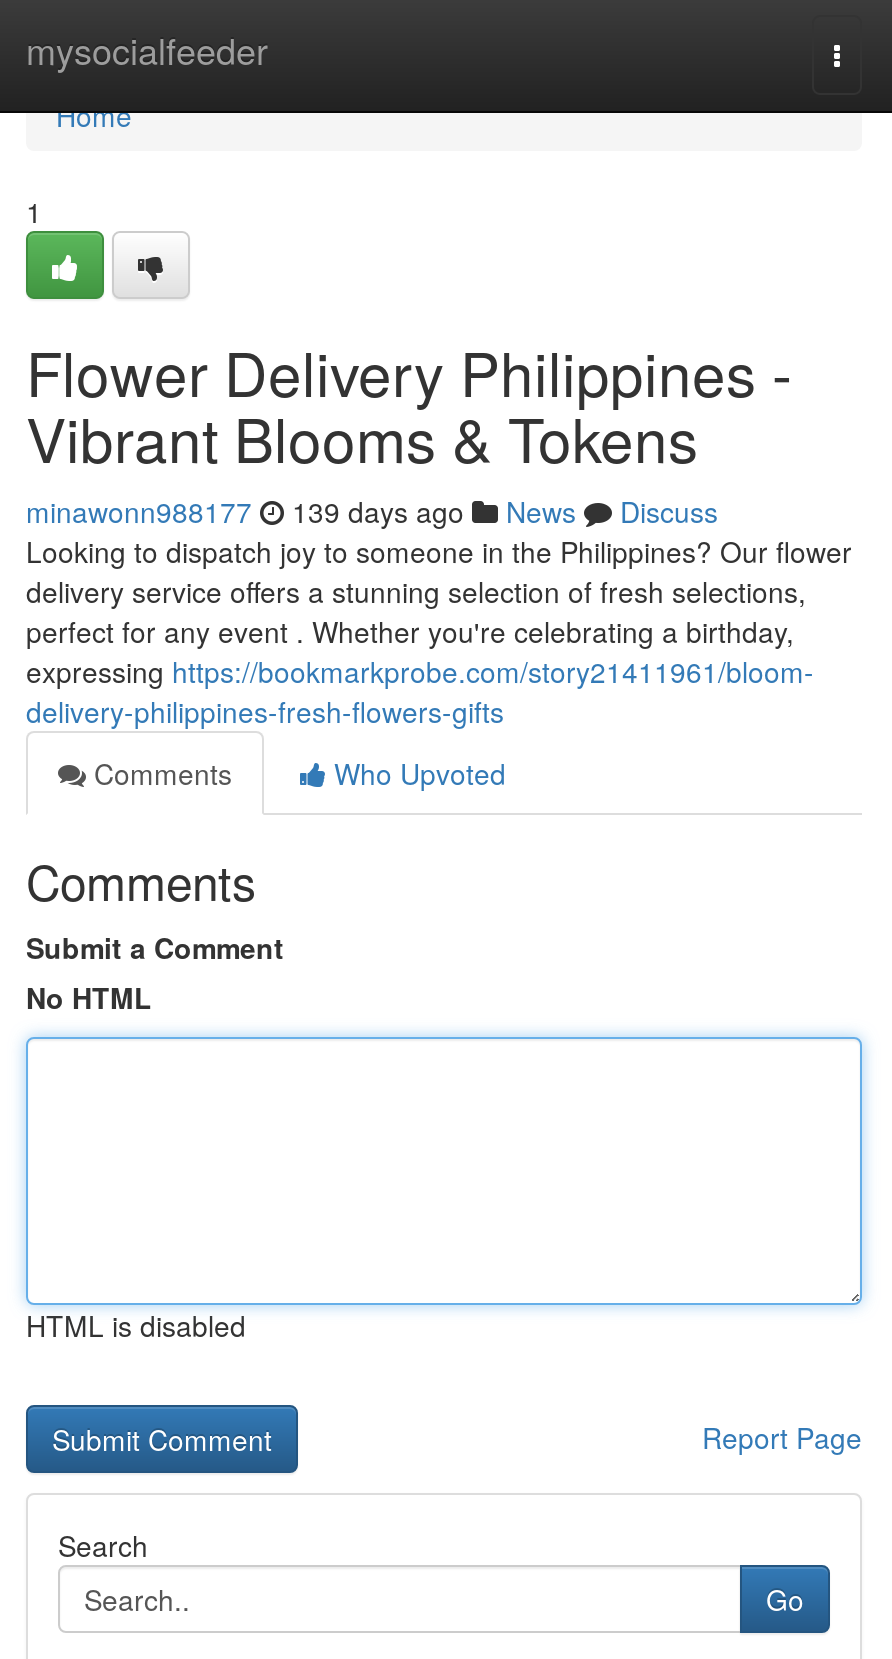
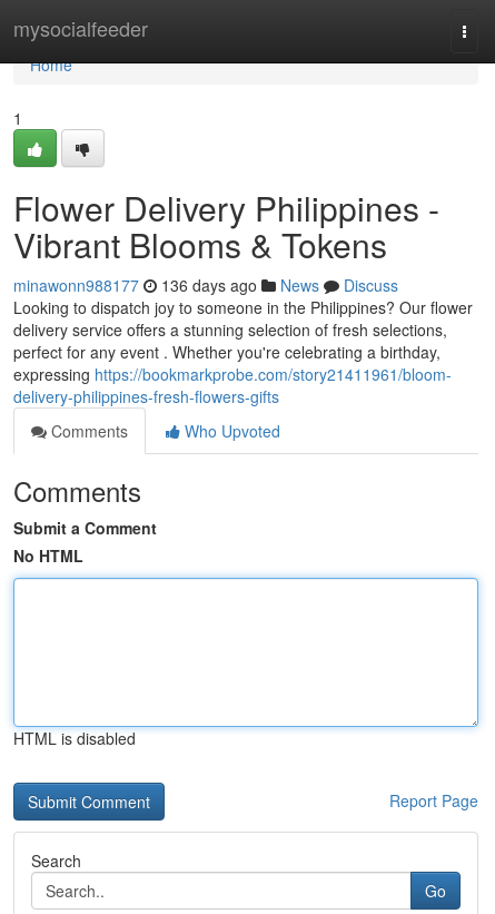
[26,491,718,531] minawonn988177 139 days ago News Discuss -> [13,274,398,296] minawonn988177 136 days ago News Discuss

